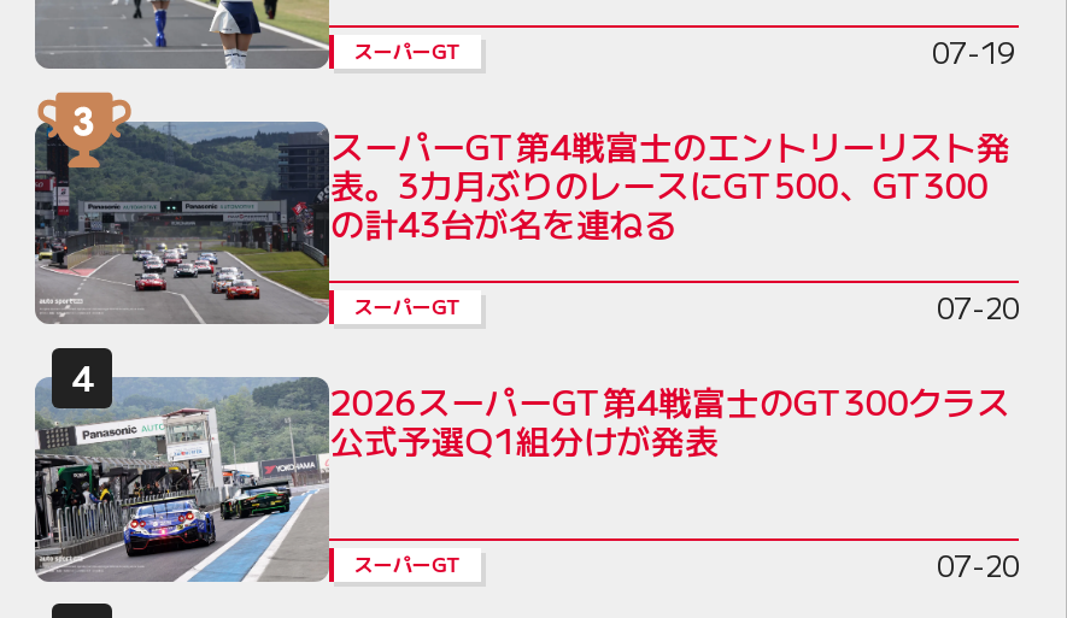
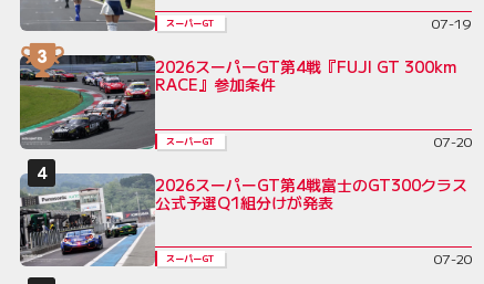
[35,120,1010,323] [image] | スーパーGT第4戦富士のエントリーリスト発 | 表。3カ月ぶりのレースにGT500、GT300 | の計43台が名を連ねる -> [20,54,457,148] [image] | 2026スーパーGT第4戦『FUJI GT 300km | RACE』参加条件

